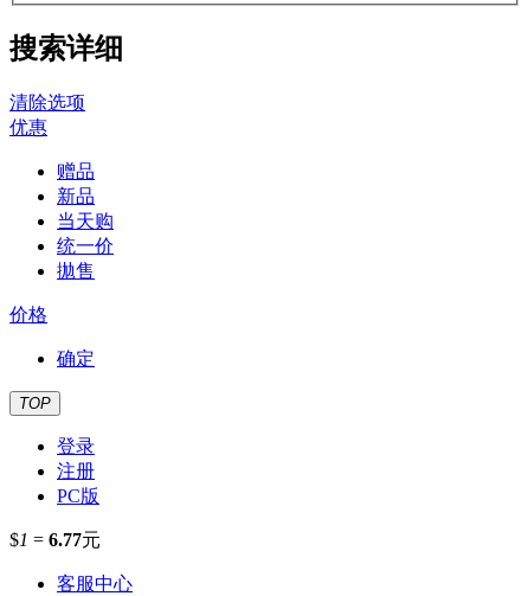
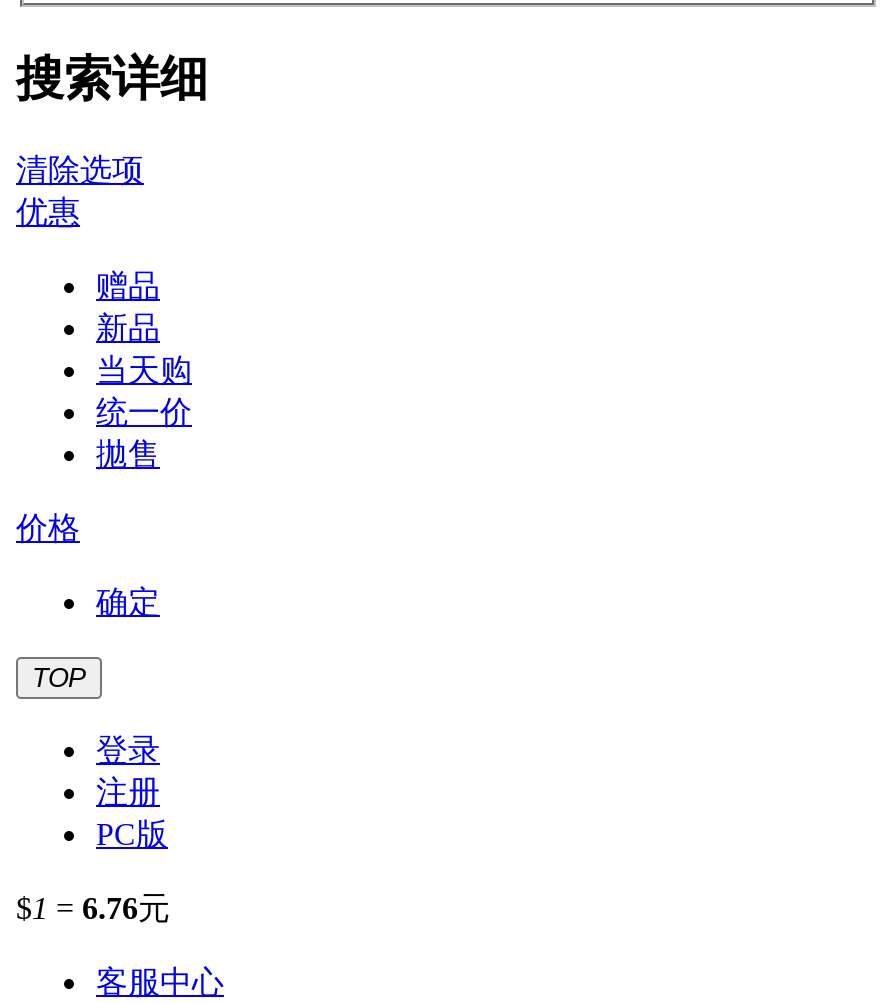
[9,530,101,550] $1 = 6.77元 -> [16,891,170,925] $1 = 6.76元

